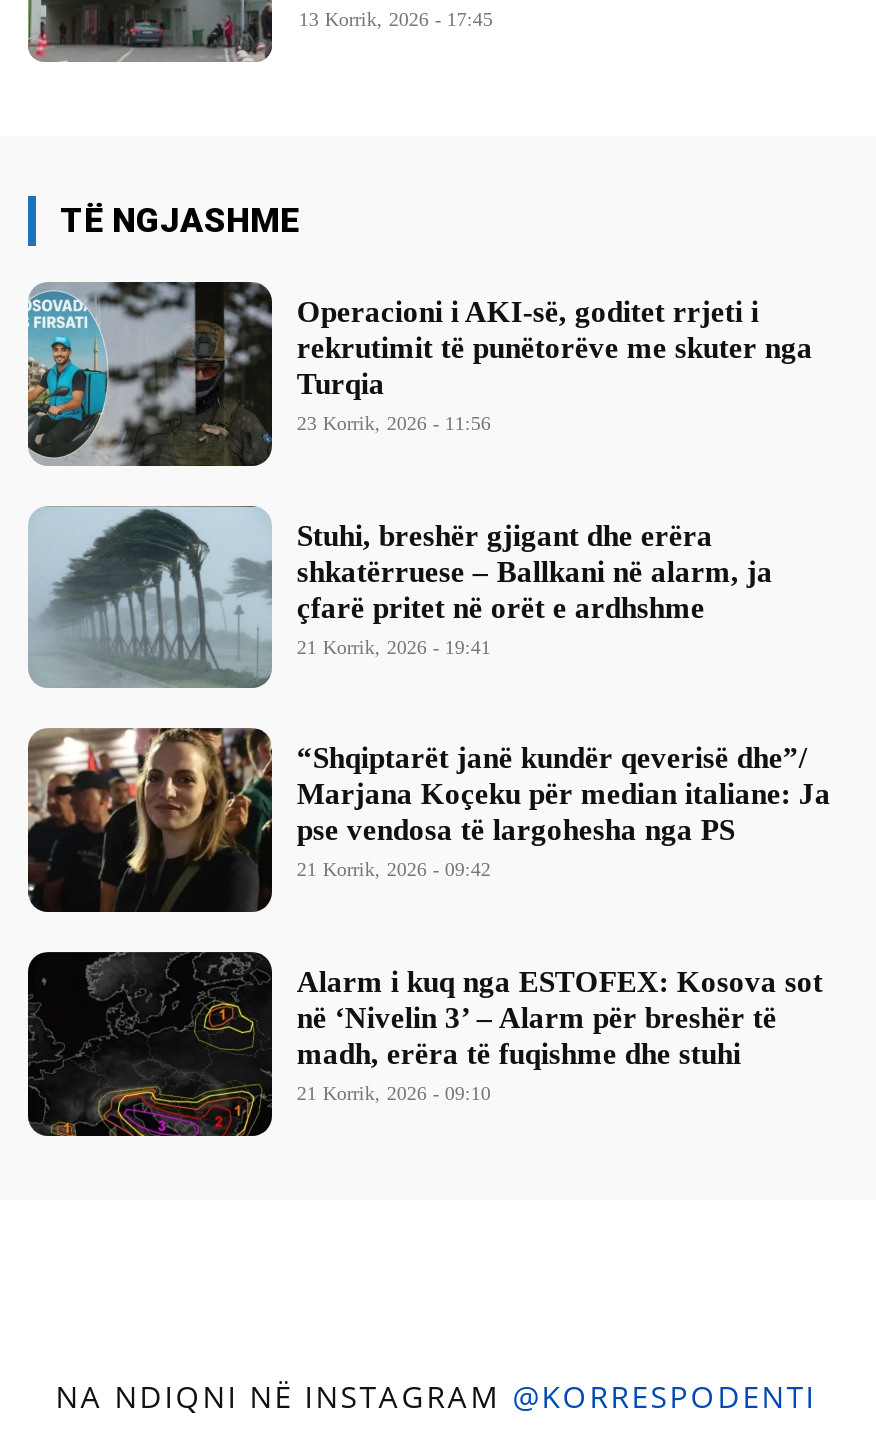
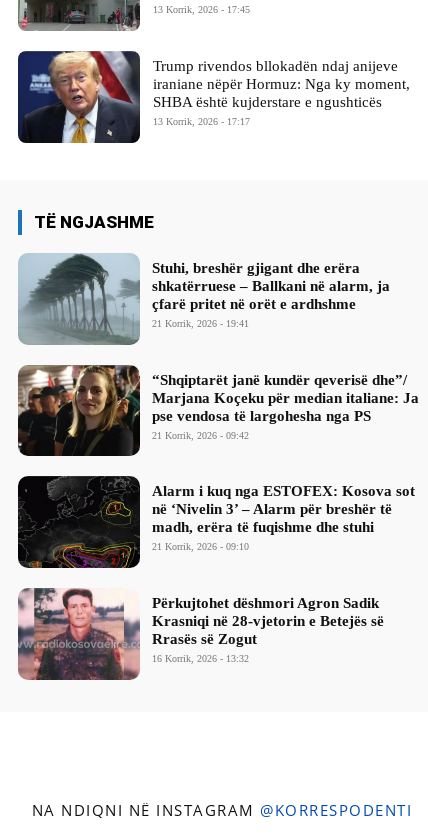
none -> [17,50,410,143] [image] | Trump rivendos bllokadën ndaj anijeve | iraniane nëpër Hormuz: Nga ky moment, | SHBA është kujderstare e ngushticës | 13 Korrik, 2026 - 17:17
[26,280,813,466] [image] | Operacioni i AKI-së, goditet rrjeti i | rekrutimit të punëtorëve me skuter nga | Turqia | 23 Korrik, 2026 - 11:56 -> none
none -> [17,587,384,681] [image] | Përkujtohet dëshmori Agron Sadik | Krasniqi në 28-vjetorin e Betejës së | Rrasës së Zogut | 16 Korrik, 2026 - 13:32

